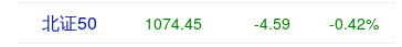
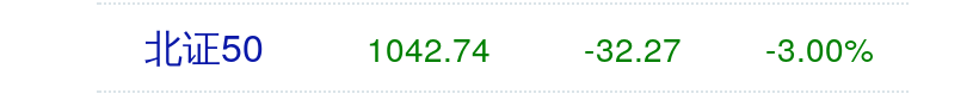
[145,12,202,34] 1074.45 -> [367,24,491,72] 1042.74
[254,12,290,34] -4.59 -> [584,24,682,72] -32.27
[329,12,379,34] -0.42% -> [765,24,873,72] -3.00%

